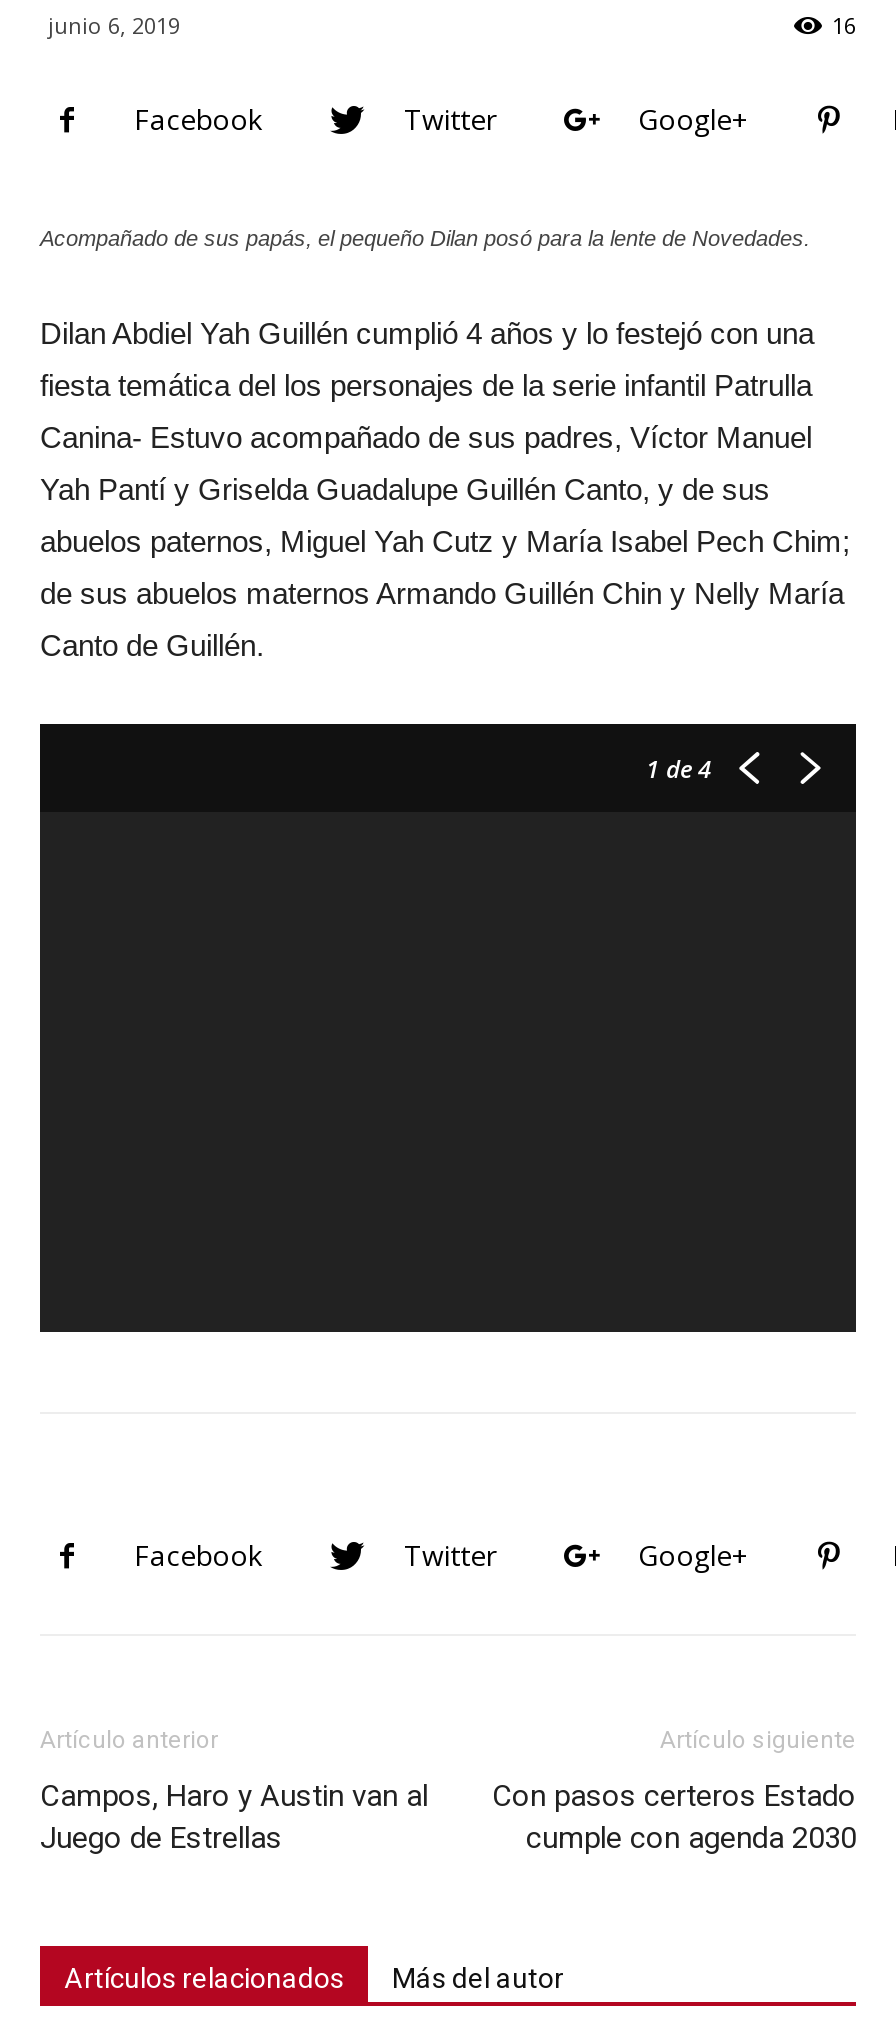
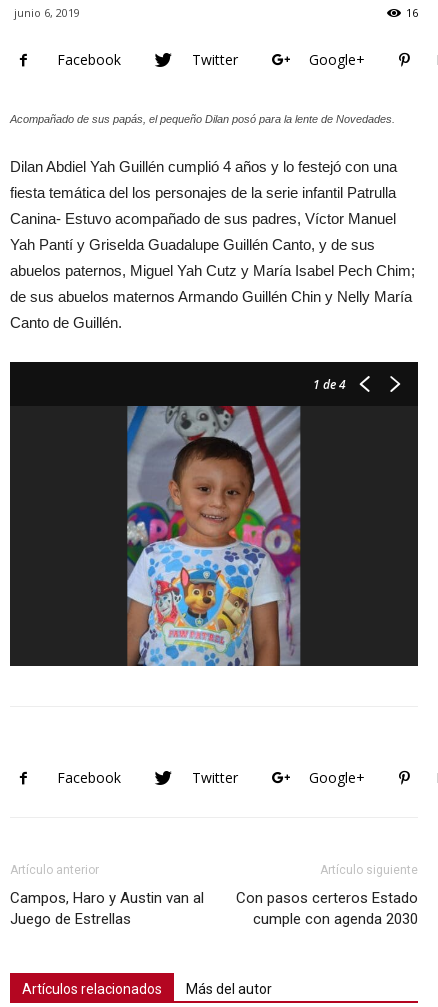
none -> [126,405,301,667] [image]

